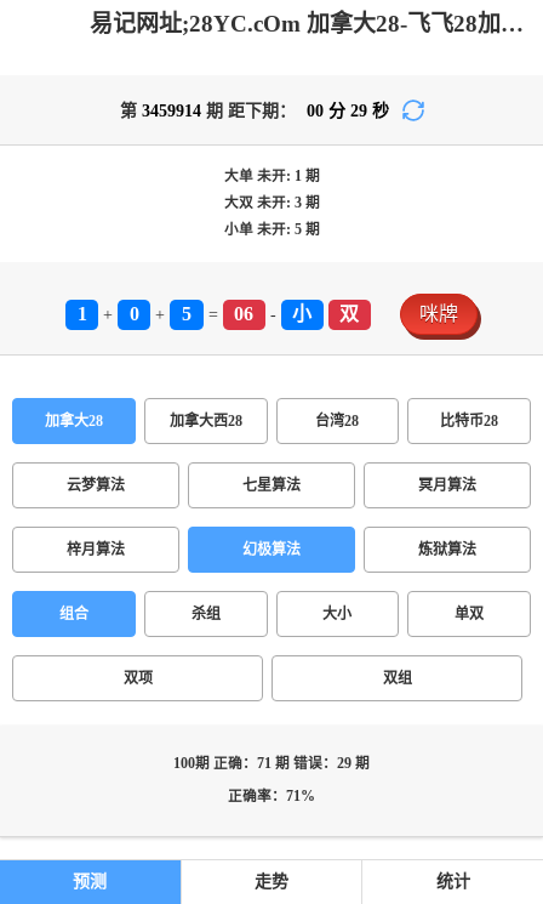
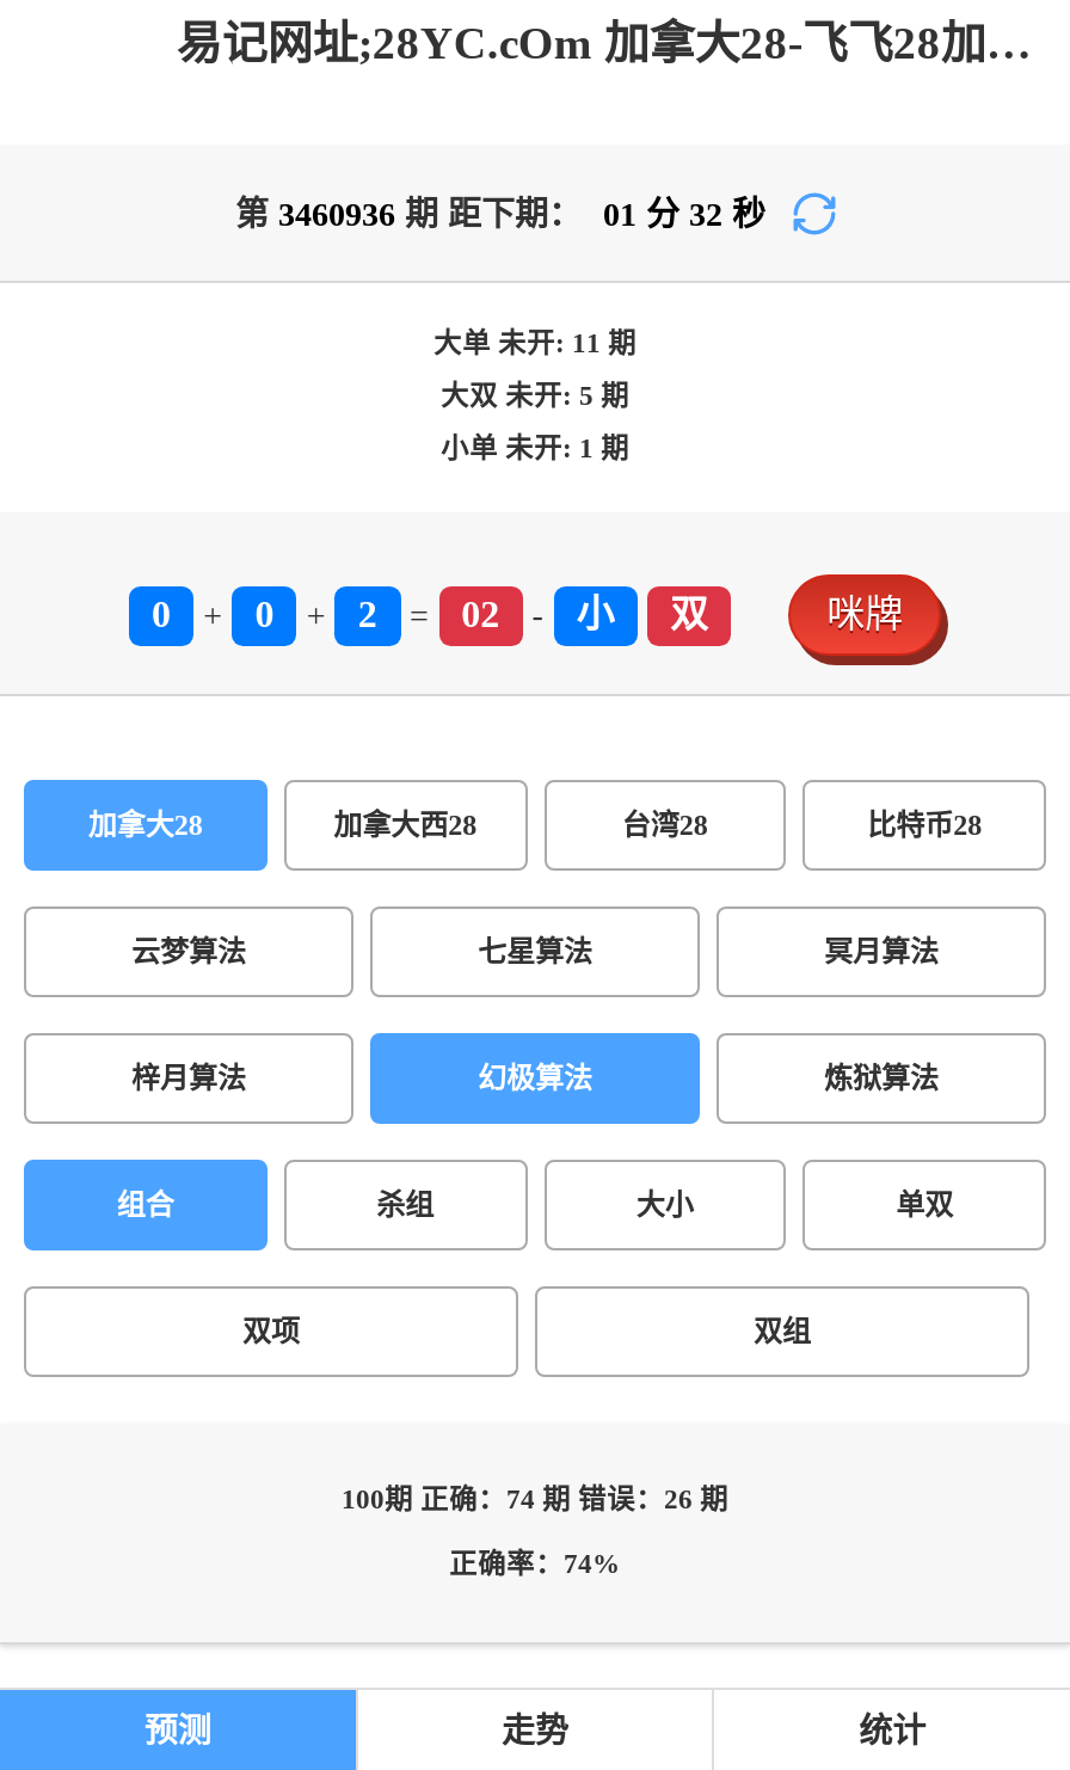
[119,102,388,120] 第3459914期 距下期： 00分 29秒 -> [235,197,765,233] 第3460936期 距下期： 01分 32秒
[224,169,319,184] 大单未开: 1期 -> [433,328,637,359] 大单未开: 11期
[224,195,319,211] 大双未开: 3期 -> [441,381,629,412] 大双未开: 5期
[224,222,319,238] 小单未开: 5期 -> [441,434,629,465] 小单未开: 1期
[77,303,87,324] 1 -> [152,594,171,634] 0
[182,303,191,324] 5 -> [358,594,377,634] 2
[234,303,253,324] 06 -> [461,594,499,634] 02
[173,756,370,772] 100期 正确：71 期 错误：29 期 -> [342,1485,728,1516] 100期 正确：74 期 错误：26 期
[228,789,315,804] 正确率：71% -> [449,1549,621,1580] 正确率：74%

